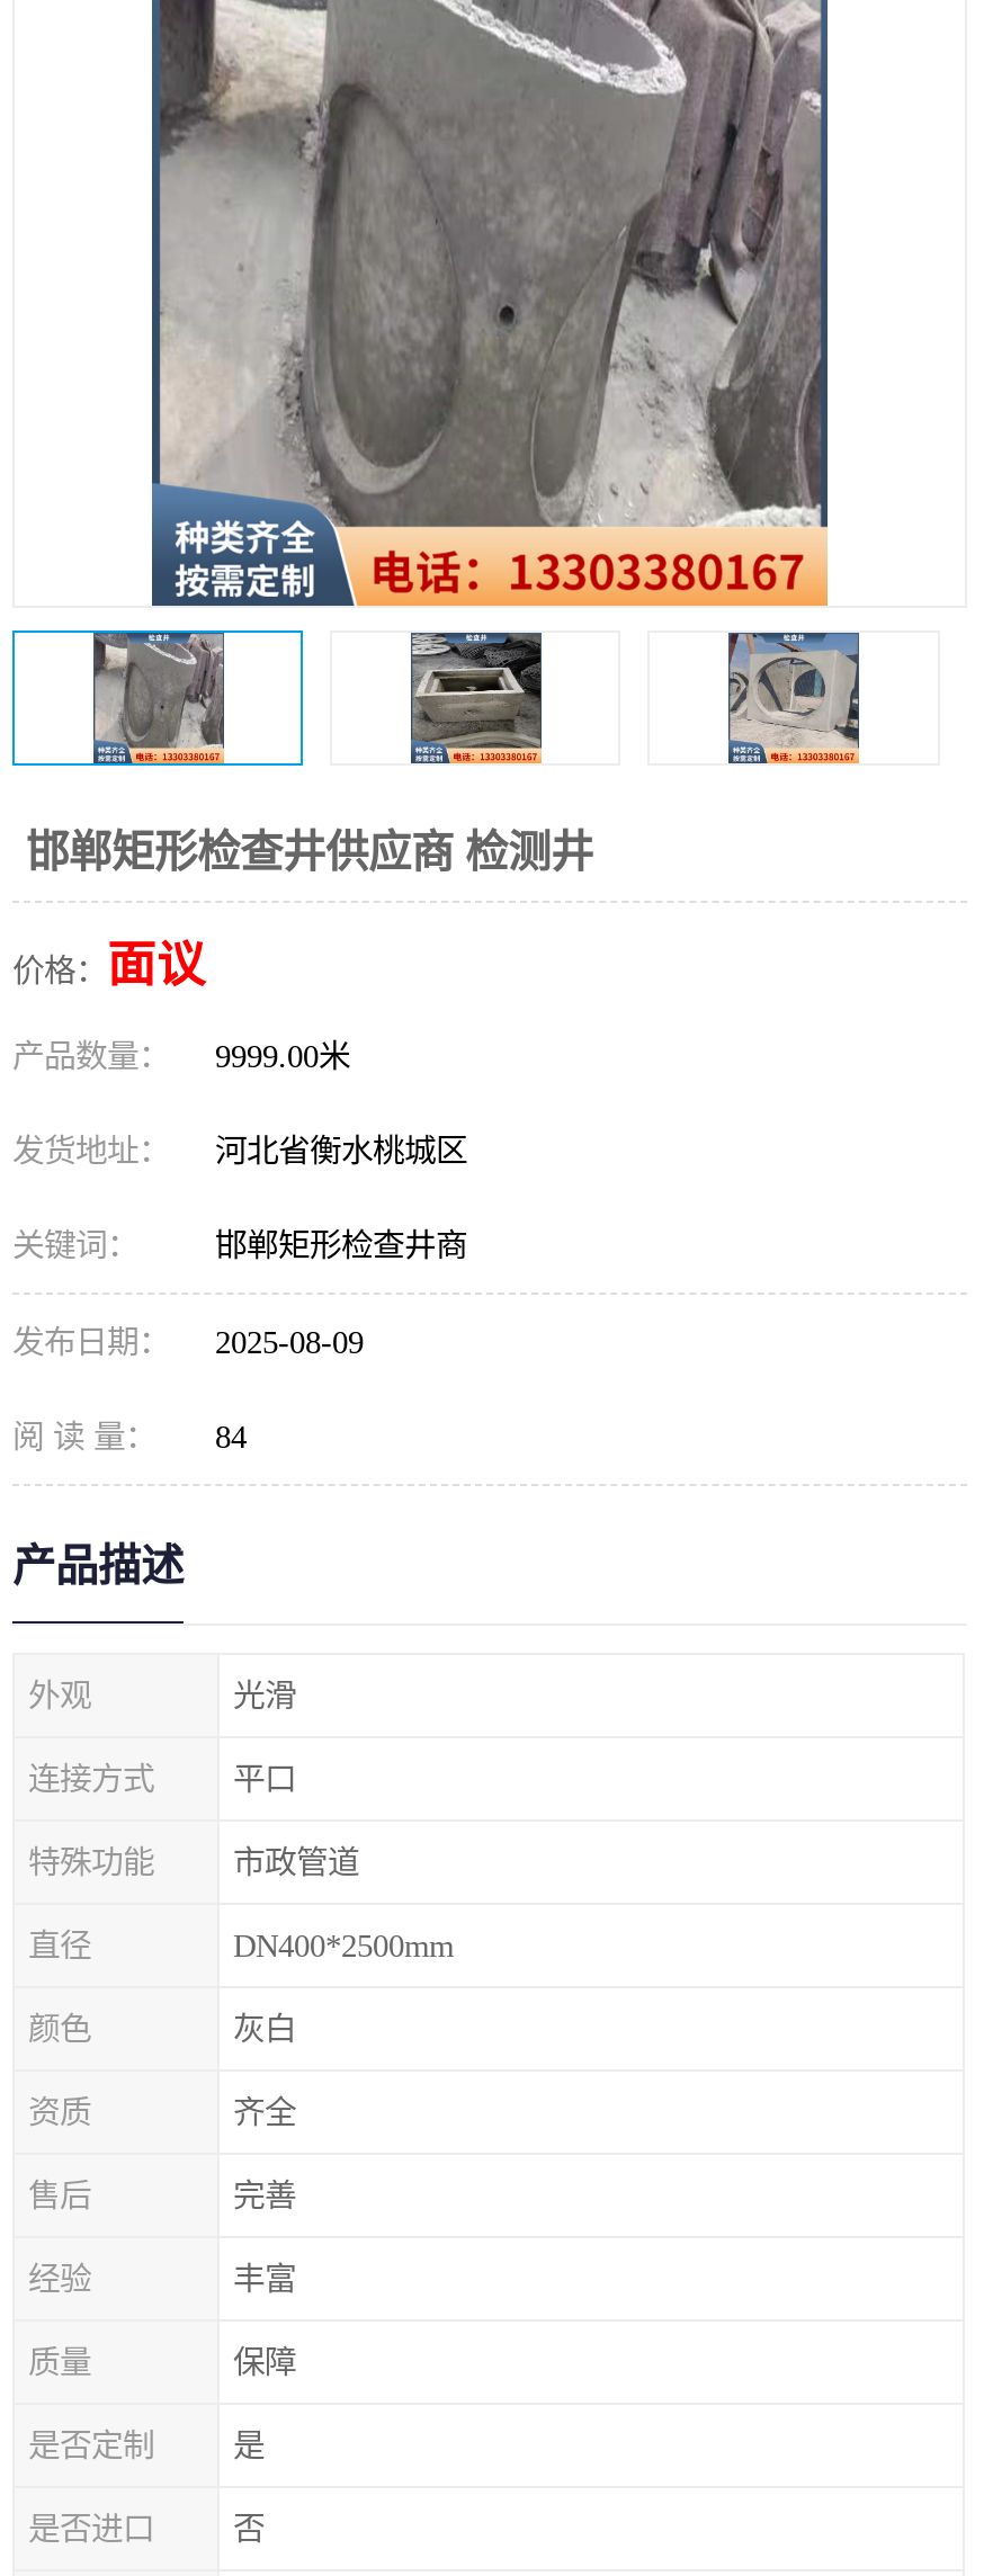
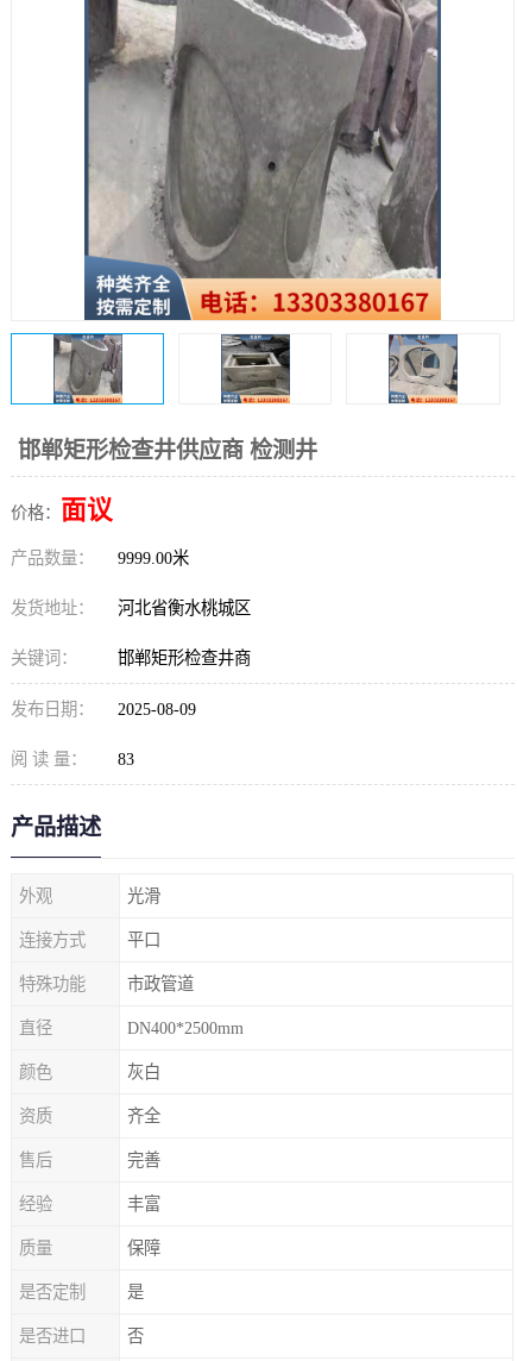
[12,1419,247,1455] 阅 读 量： 84 -> [11,750,134,769] 阅 读 量： 83

